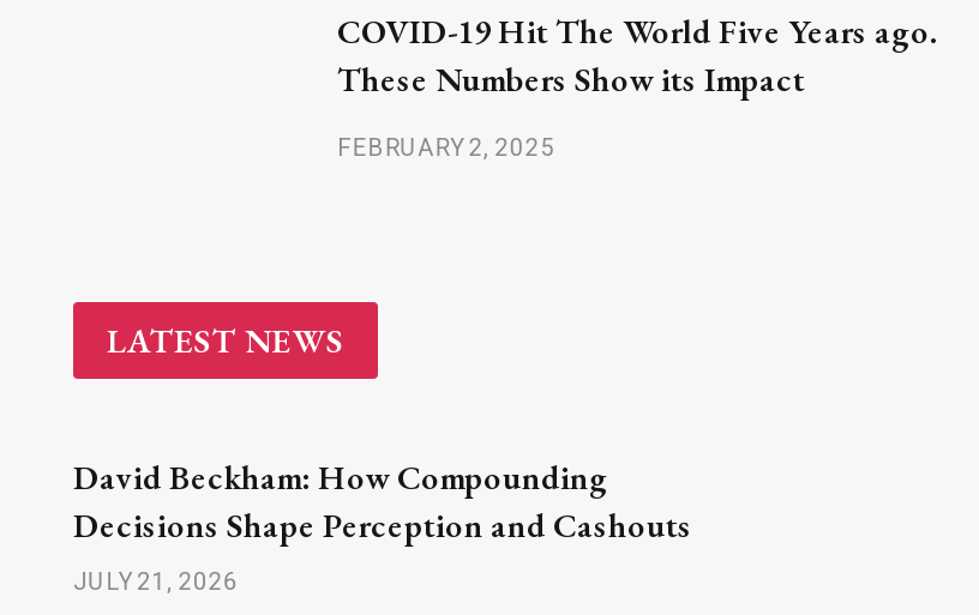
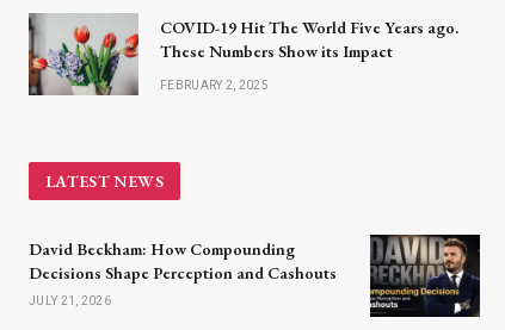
none -> [27,12,140,96] [image]
none -> [369,234,481,318] [image]

